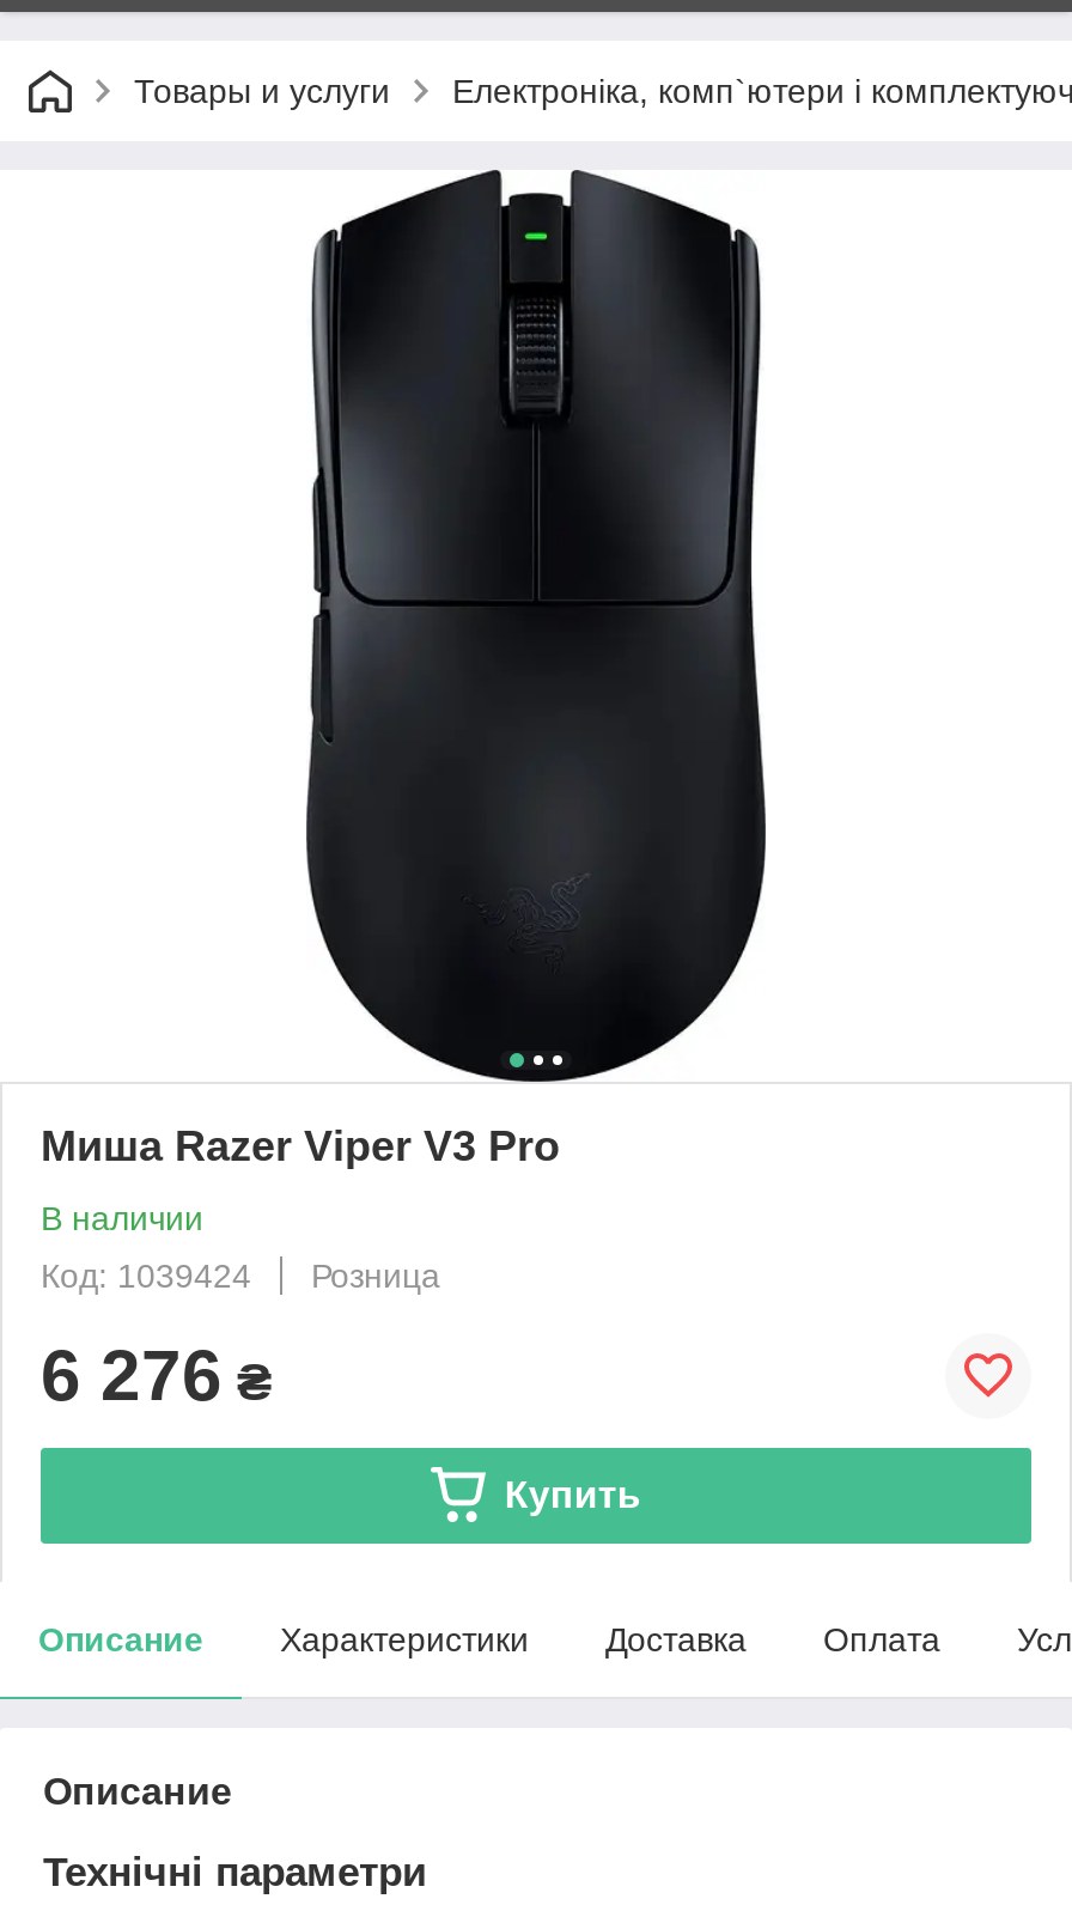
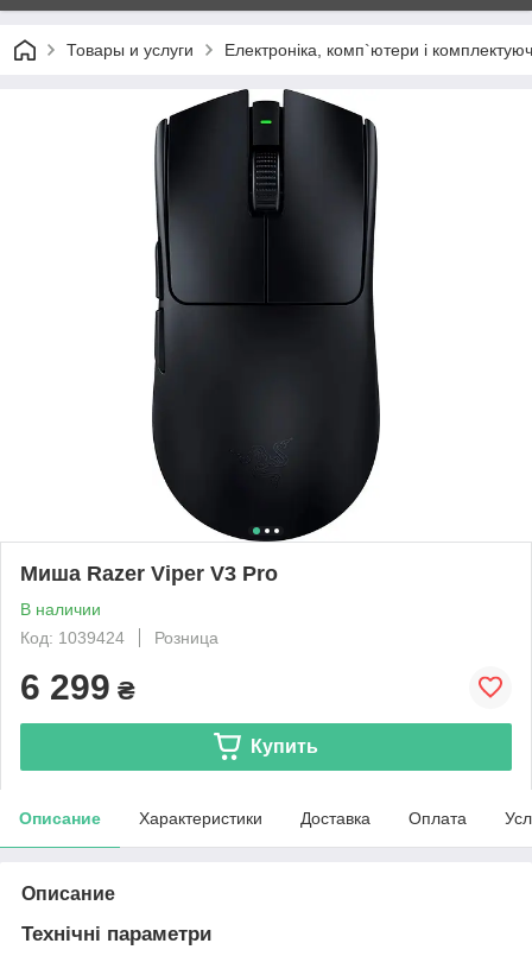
[41,1335,273,1414] 6 276 ₴ -> [20,667,135,706] 6 299 ₴

